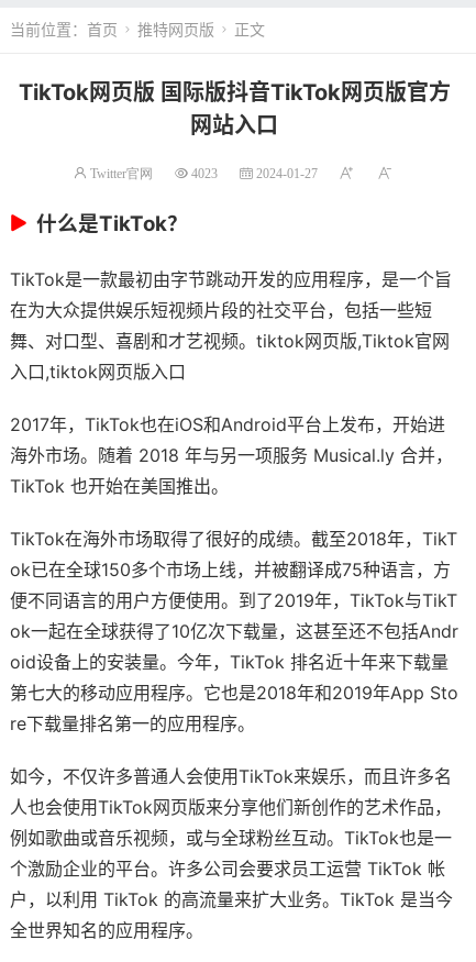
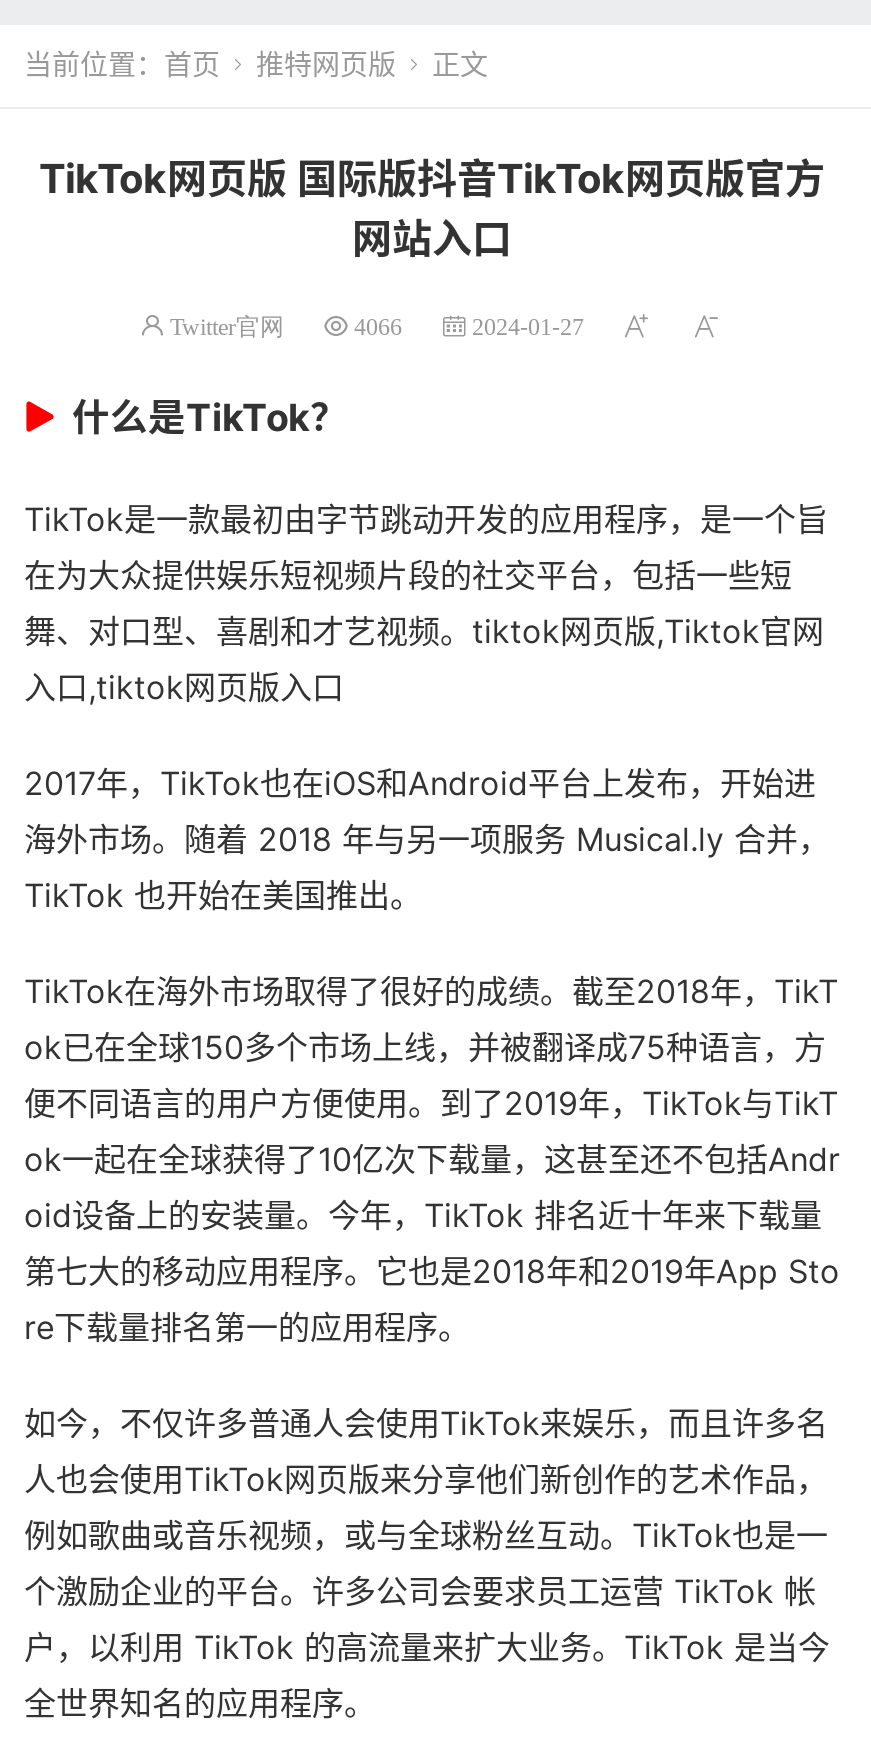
[191,166,218,180] 4023 -> [354,313,402,339] 4066

